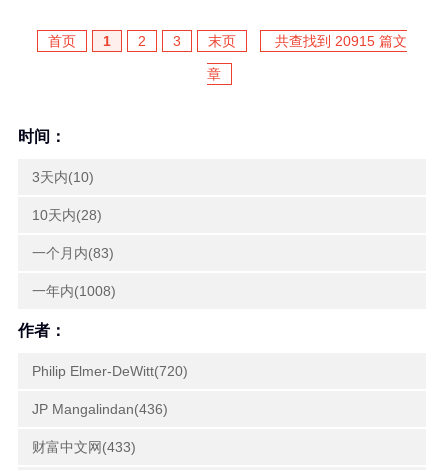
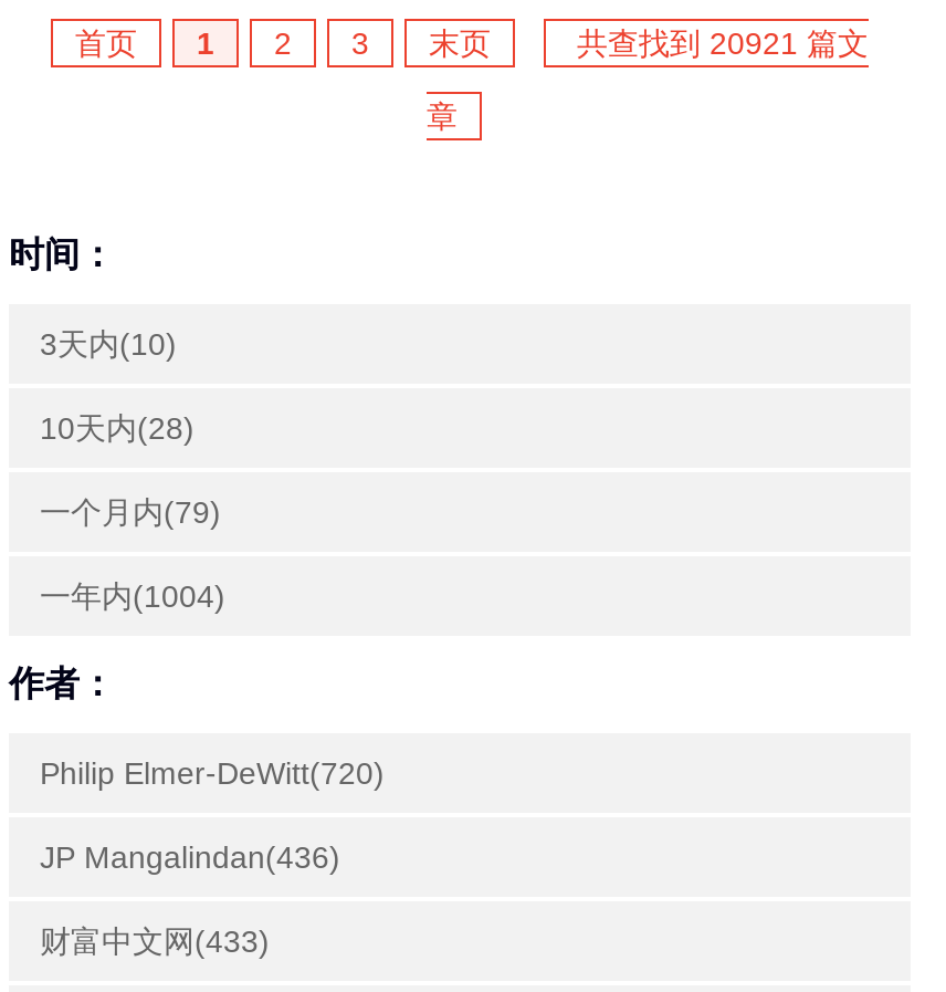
[271,33,407,49] 共查找到 20915 篇文 -> [568,25,869,61] 共查找到 20921 篇文
[32,245,114,261] 一个月内(83) -> [40,494,221,530] 一个月内(79)
[32,283,116,299] 一年内(1008) -> [40,578,225,614] 一年内(1004)

